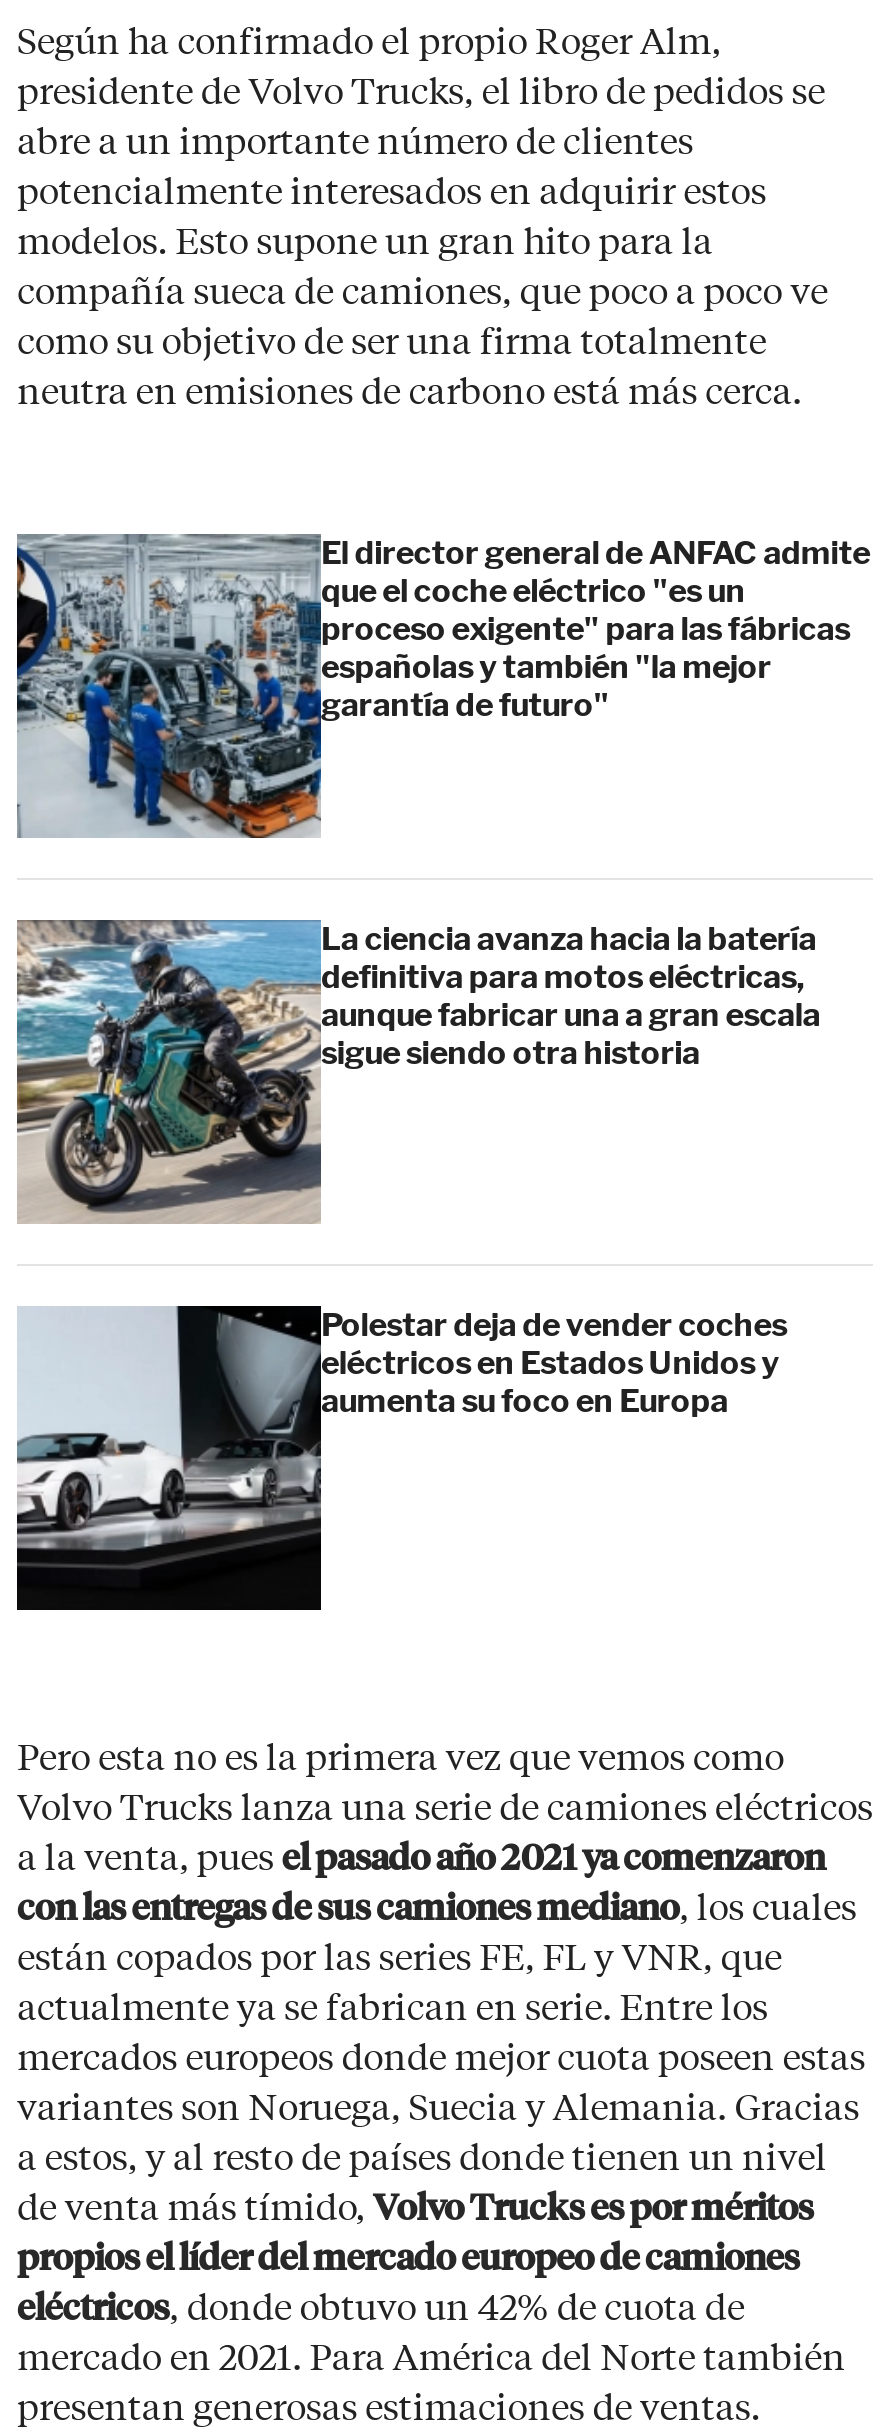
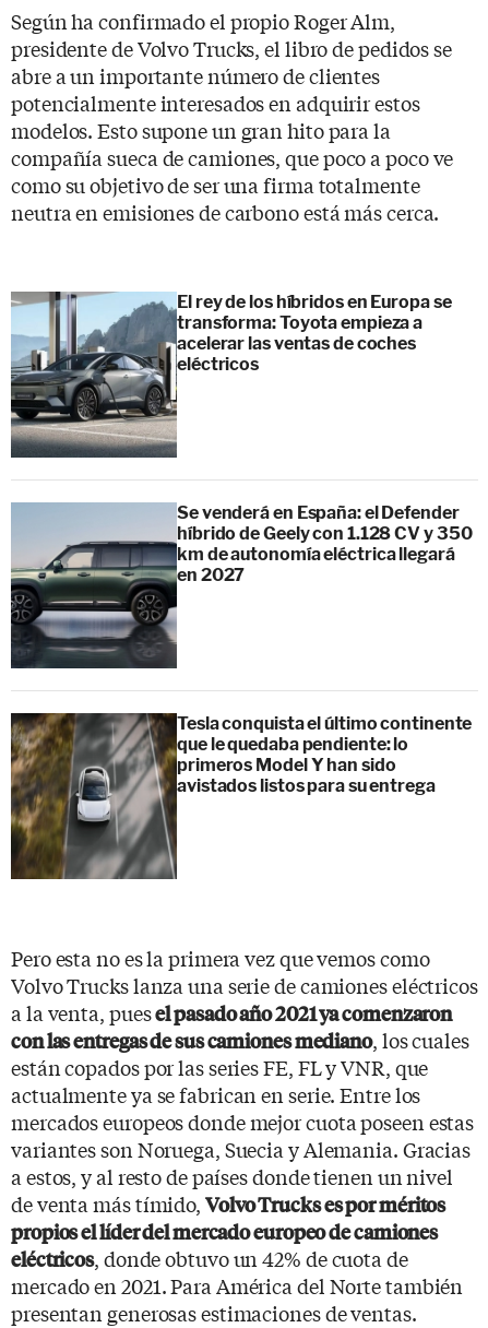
[15,532,870,838] [image] | El director general de ANFAC admite | que el coche eléctrico "es un | proceso exigente" para las fábricas | españolas y también "la mejor | garantía de futuro" -> [10,291,451,458] [image] | El rey de los híbridos en Europa se | transforma: Toyota empieza a | acelerar las ventas de coches | eléctricos
[15,920,820,1224] [image] | La ciencia avanza hacia la batería | definitiva para motos eléctricas, | aunque fabricar una a gran escala | sigue siendo otra historia -> [10,502,472,669] [image] | Se venderá en España: el Defender | híbrido de Geely con 1.128 CV y 350 | km de autonomía eléctrica llegará | en 2027
[15,1304,787,1612] [image] | Polestar deja de vender coches | eléctricos en Estados Unidos y | aumenta su foco en Europa -> [10,712,472,880] [image] | Tesla conquista el último continente | que le quedaba pendiente: lo | primeros Model Y han sido | avistados listos para su entrega

